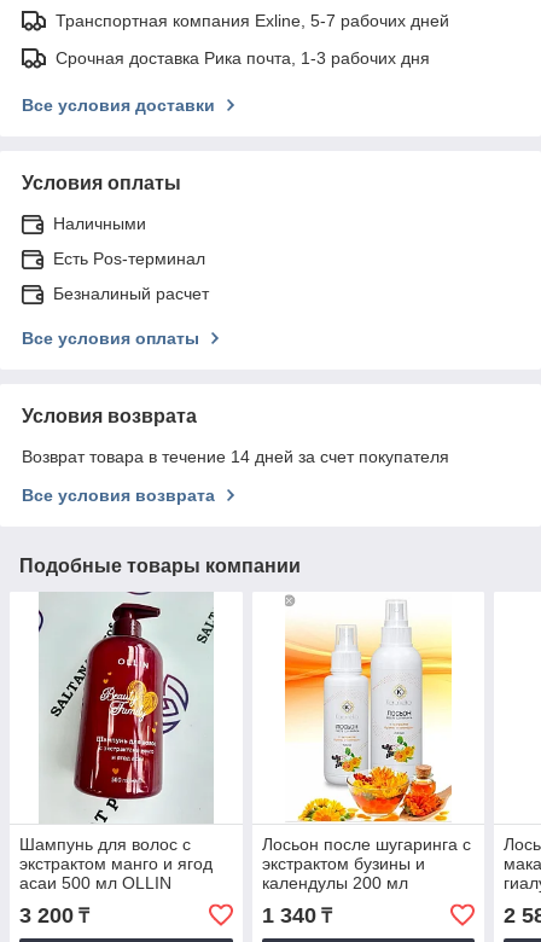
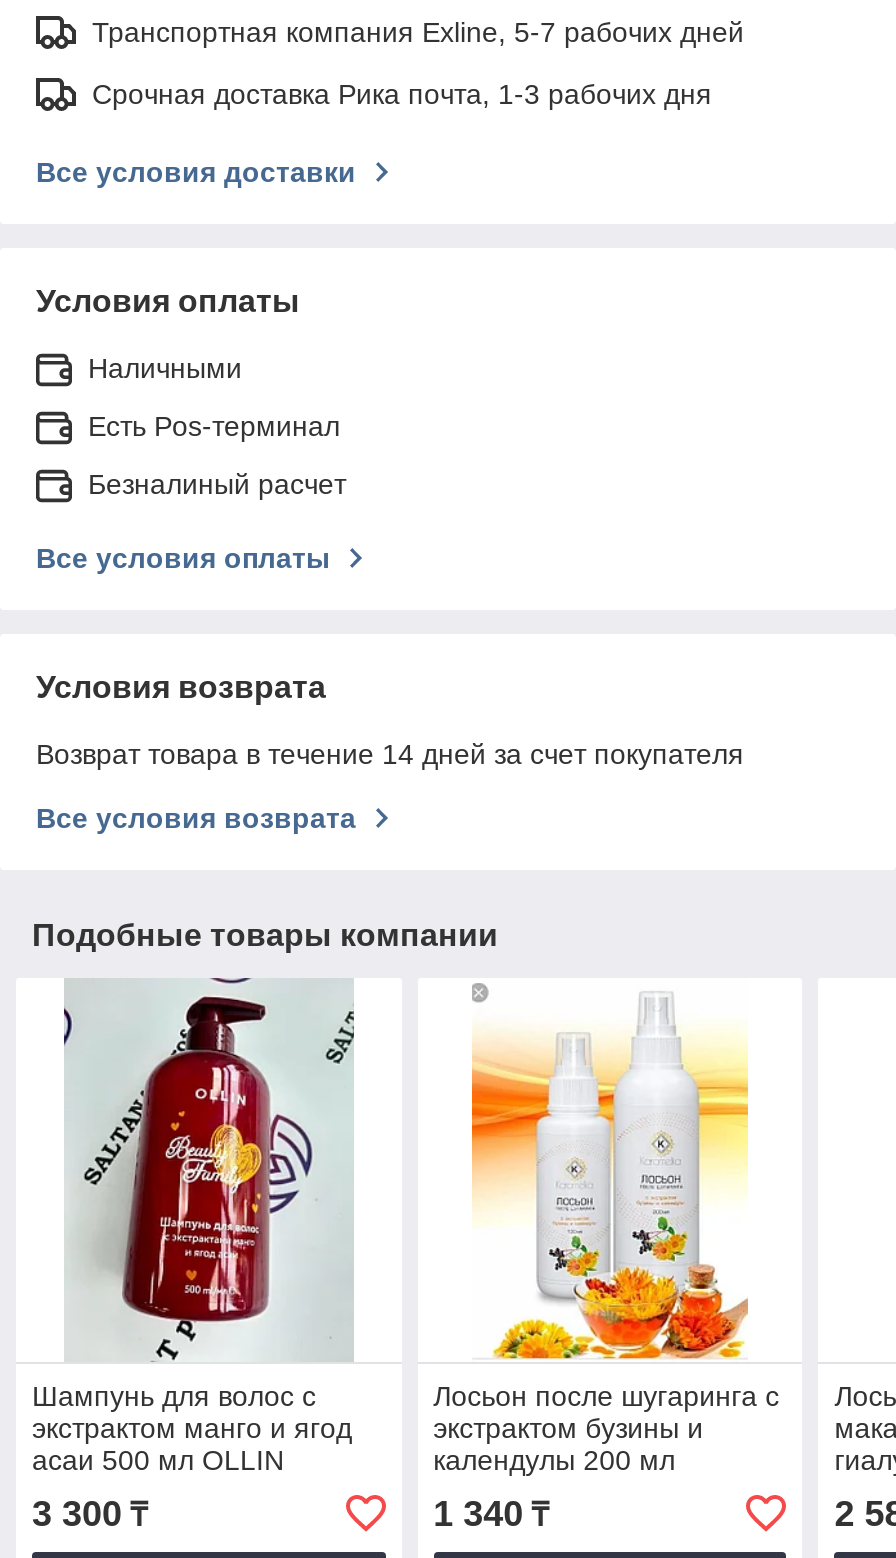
[19,904,89,928] 3 200 ₸ -> [32,1495,148,1535] 3 300 ₸

